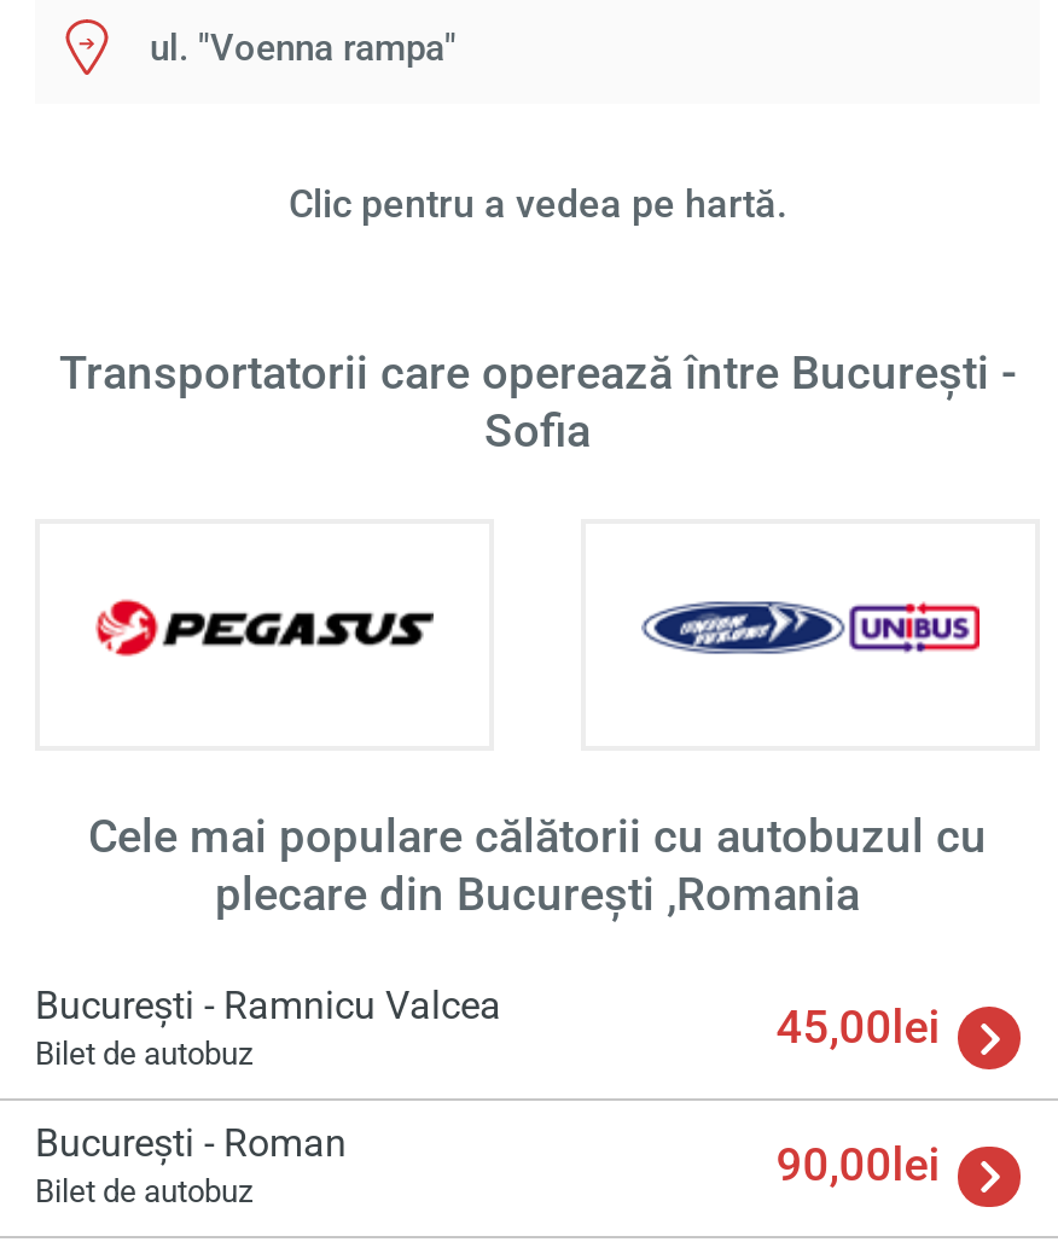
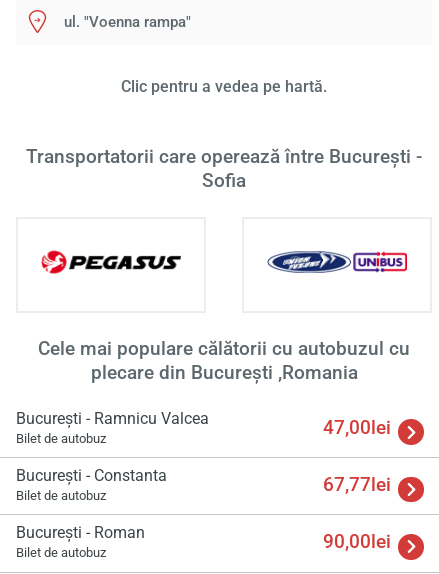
[776,999,940,1054] 45,00lei -> [16,416,391,503] 47,00lei | București - Constanta | Bilet de autobuz | 67,77lei

